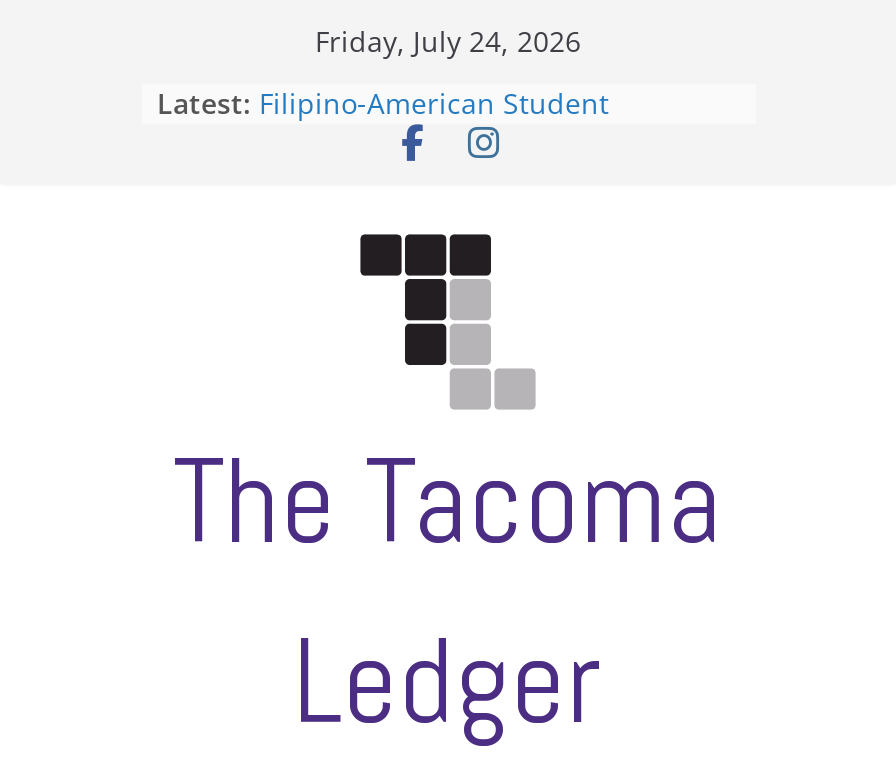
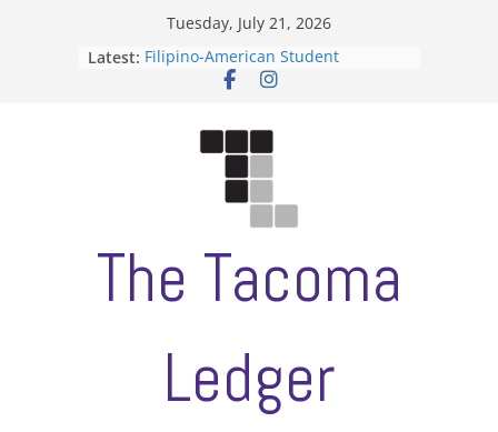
[315,22,581,60] Friday, July 24, 2026 -> [167,12,331,33] Tuesday, July 21, 2026

